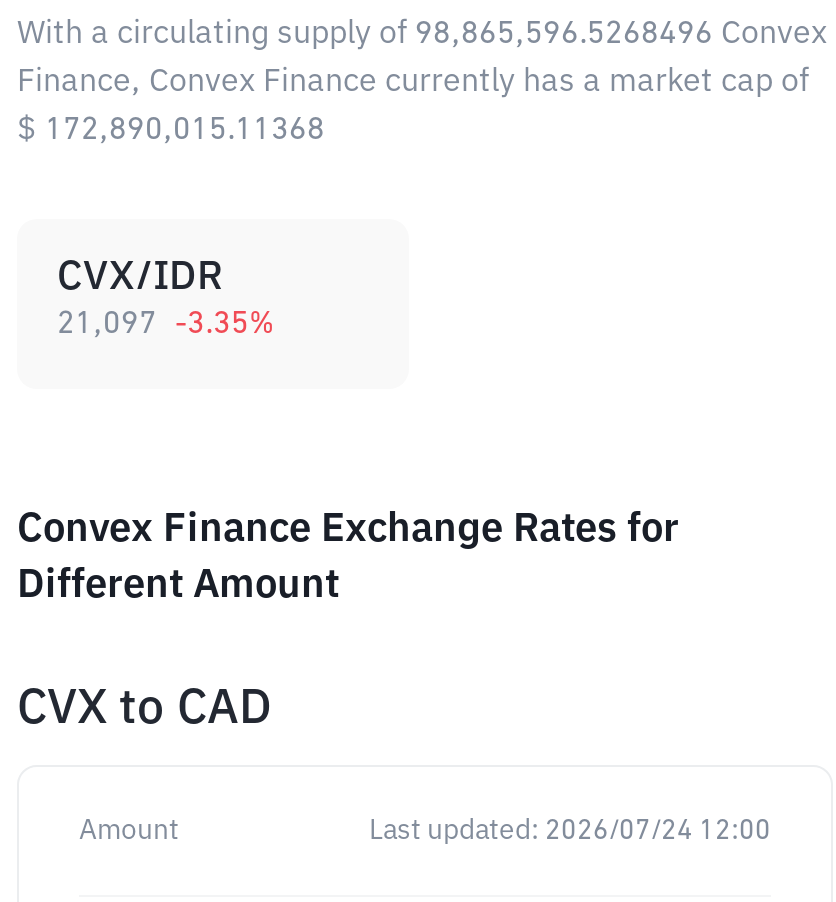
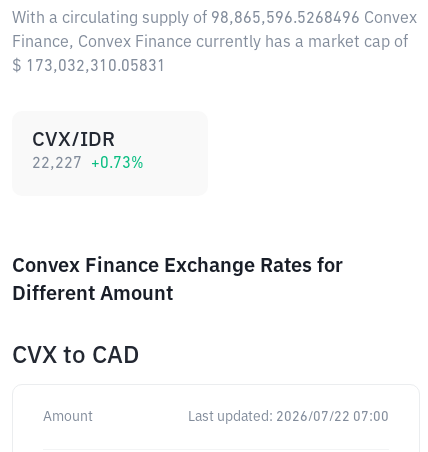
[17,115,325,147] $ 172,890,015.11368 -> [12,59,166,75] $ 173,032,310.05831
[57,309,275,341] 21,097 -3.35% -> [32,156,144,172] 22,227 +0.73%
[369,817,771,845] Last updated: 2026/07/24 12:00 -> [188,410,389,424] Last updated: 2026/07/22 07:00

